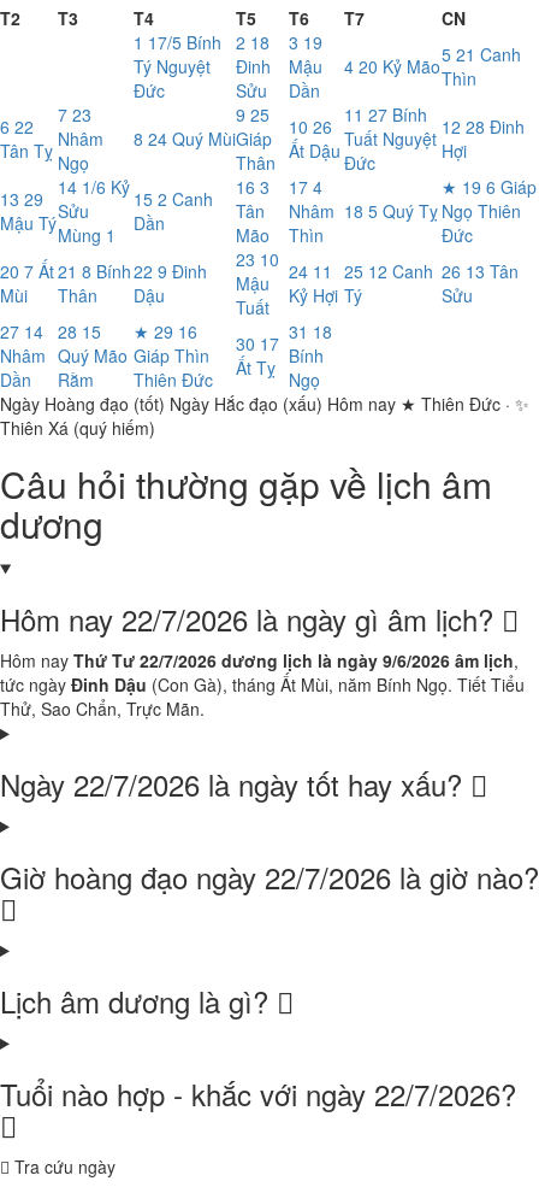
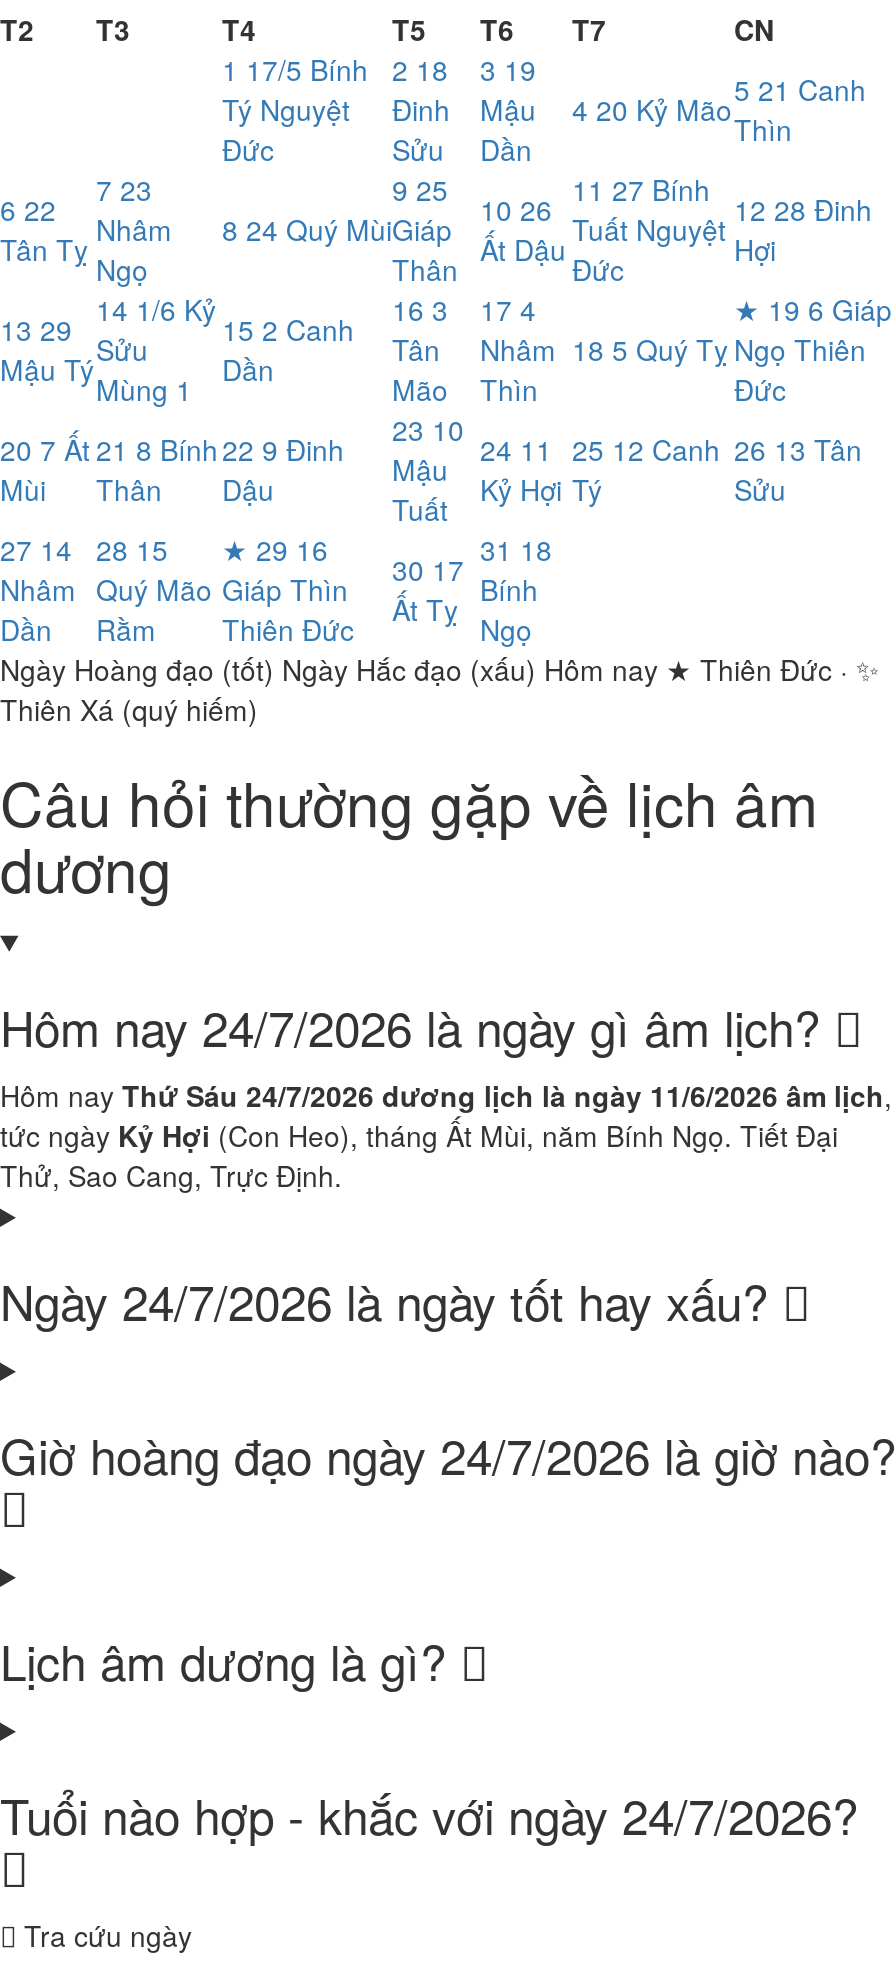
[0,598,502,640] Hôm nay 22/7/2026 là ngày gì âm lịch? -> [0,991,834,1061] Hôm nay 24/7/2026 là ngày gì âm lịch?
[0,648,519,672] Hôm nay Thứ Tư 22/7/2026 dương lịch là ngày 9/6/2026 âm lịch, -> [0,1075,892,1115] Hôm nay Thứ Sáu 24/7/2026 dương lịch là ngày 11/6/2026 âm lịch,
[0,672,525,697] tức ngày Đinh Dậu (Con Gà), tháng Ất Mùi, năm Bính Ngọ. Tiết Tiểu -> [0,1115,838,1155] tức ngày Kỷ Hợi (Con Heo), tháng Ất Mùi, năm Bính Ngọ. Tiết Đại
[0,697,205,721] Thử, Sao Chẩn, Trực Mãn. -> [0,1155,342,1195] Thử, Sao Cang, Trực Định.
[0,763,470,805] Ngày 22/7/2026 là ngày tốt hay xấu? -> [0,1265,782,1335] Ngày 24/7/2026 là ngày tốt hay xấu?
[0,856,539,898] Giờ hoàng đạo ngày 22/7/2026 là giờ nào? -> [0,1419,896,1489] Giờ hoàng đạo ngày 24/7/2026 là giờ nào?
[0,1073,516,1115] Tuổi nào hợp - khắc với ngày 22/7/2026? -> [0,1779,858,1849] Tuổi nào hợp - khắc với ngày 24/7/2026?

